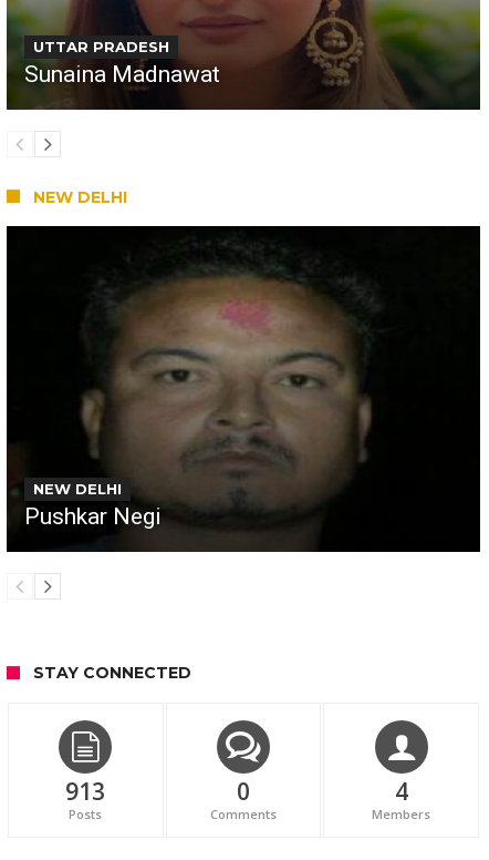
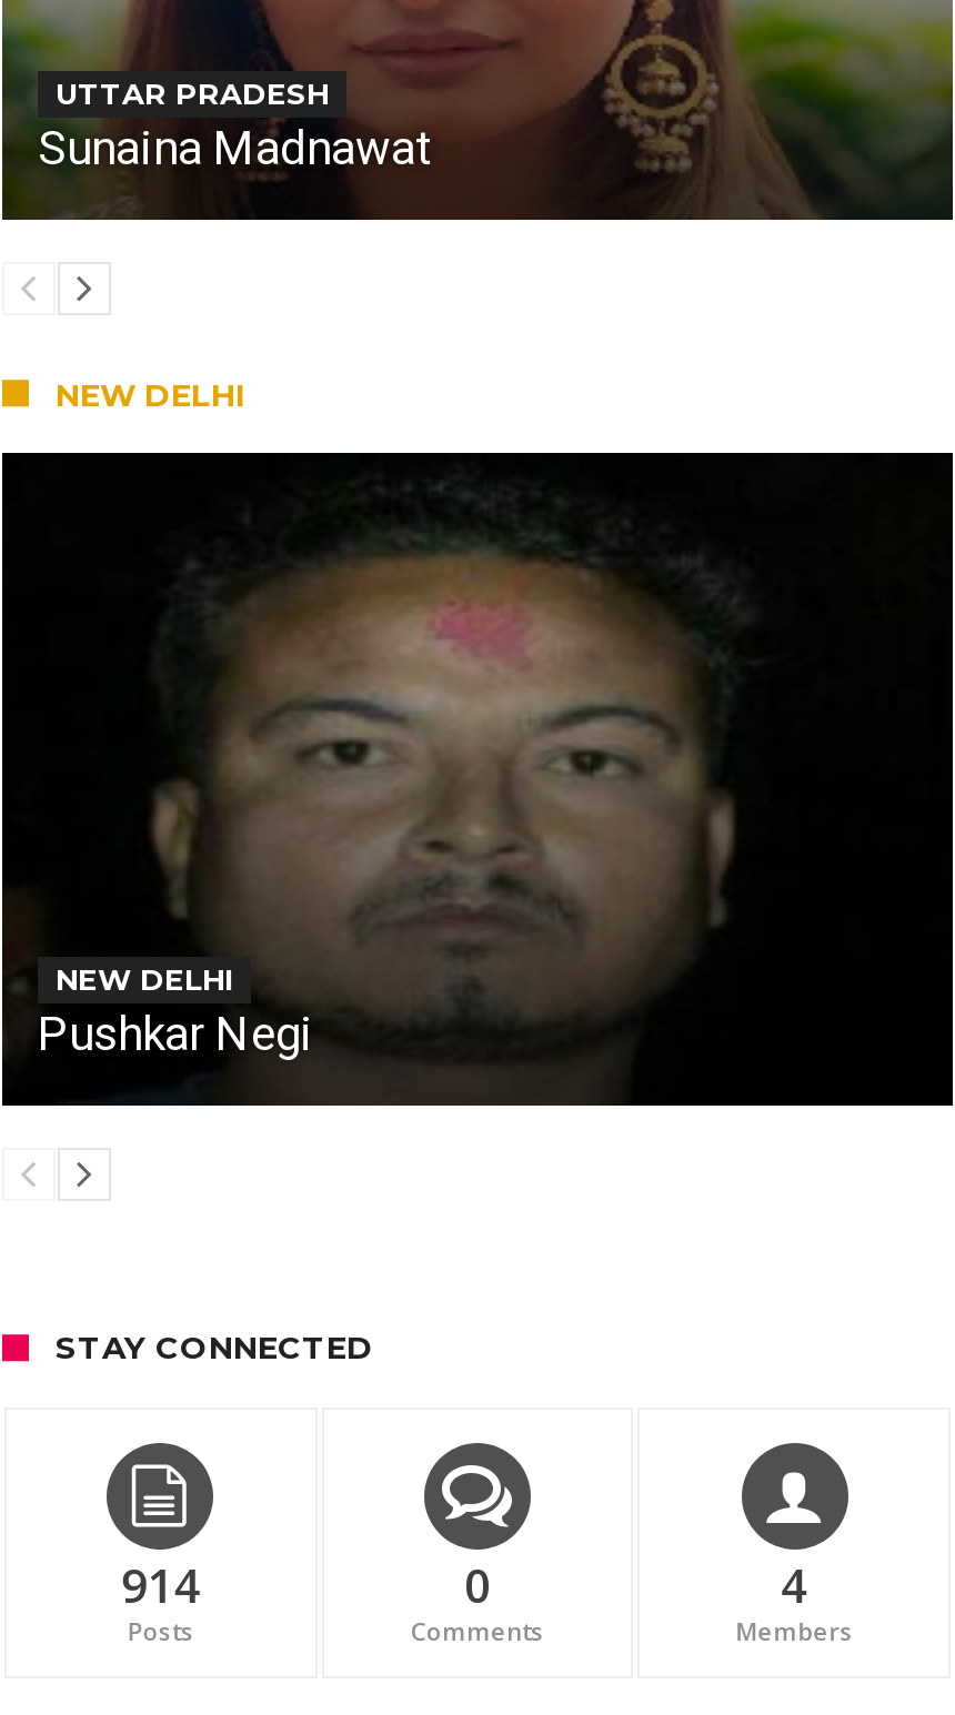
[66,776,105,807] 913 -> [121,1554,201,1616] 914

